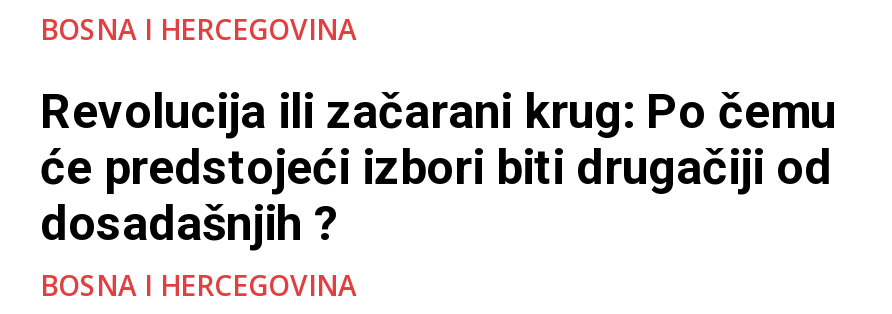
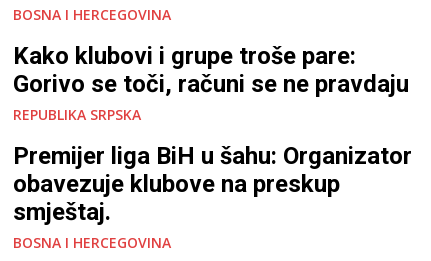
[40,84,836,252] Revolucija ili začarani krug: Po čemu | će predstojeći izbori biti drugačiji od | dosadašnjih ? -> [13,42,412,226] Kako klubovi i grupe troše pare: | Gorivo se toči, računi se ne pravdaju | REPUBLIKA SRPSKA | Premijer liga BiH u šahu: Organizator | obavezuje klubove na preskup | smještaj.

